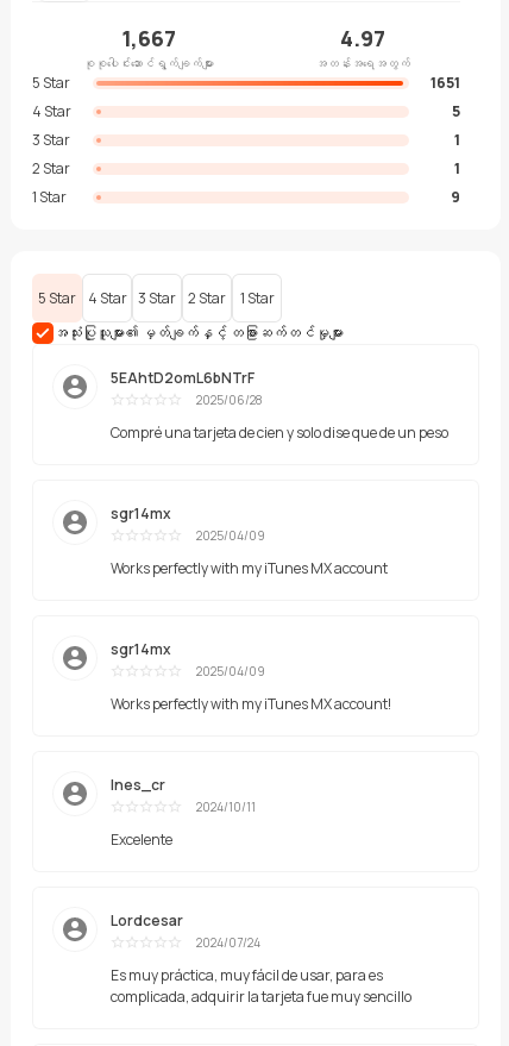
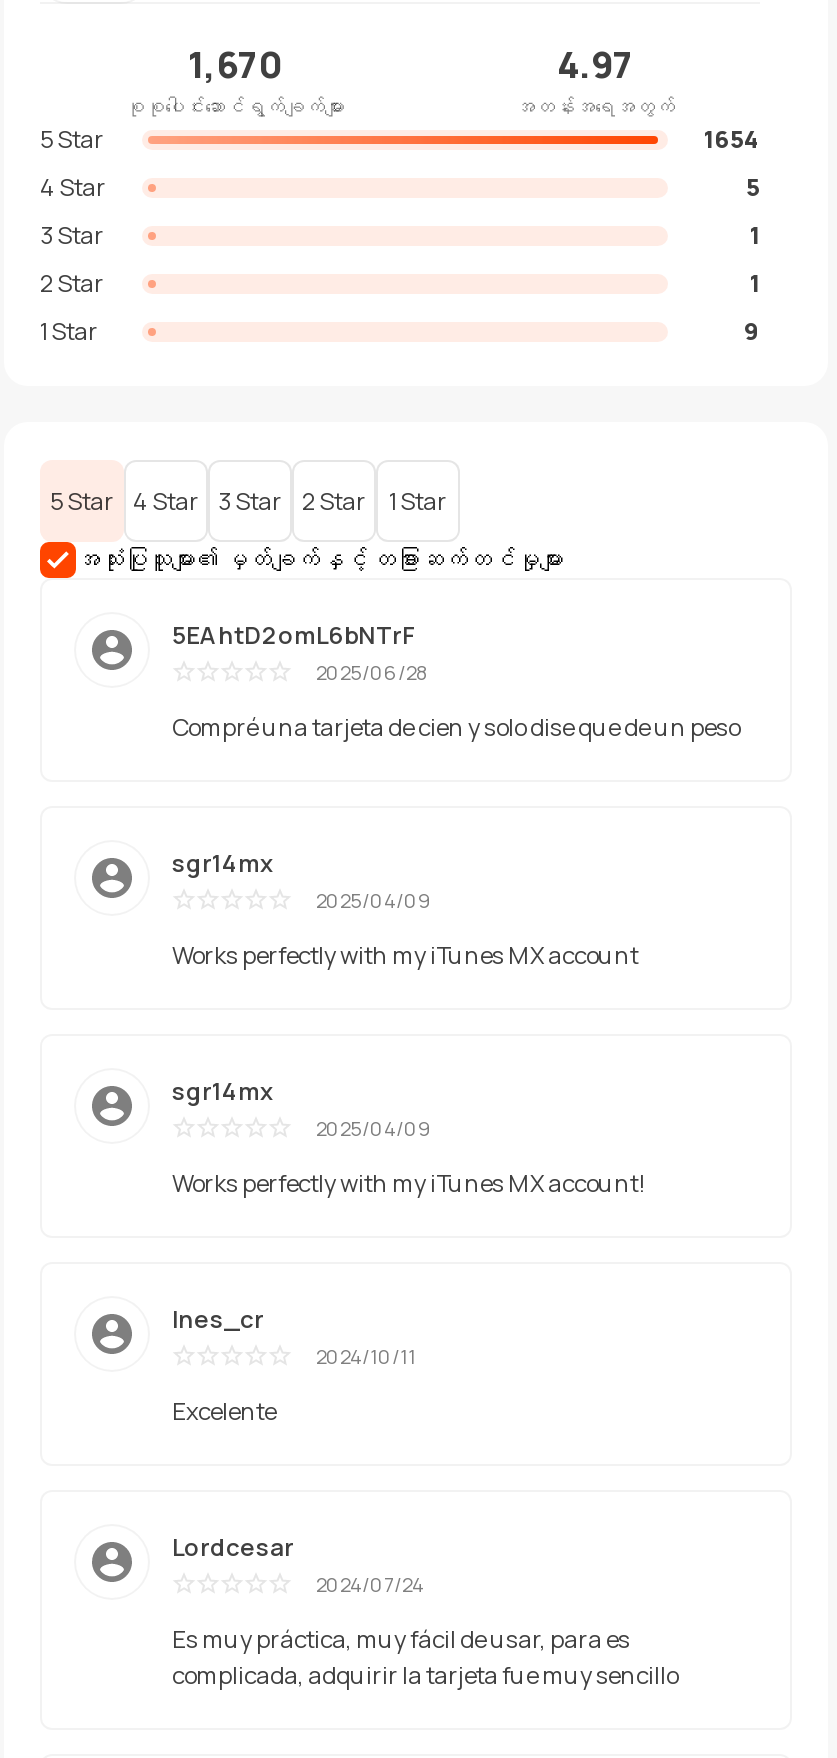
[121,24,175,52] 1,667 -> [188,40,282,88] 1,670
[431,73,460,93] 1651 -> [704,122,760,156] 1654

